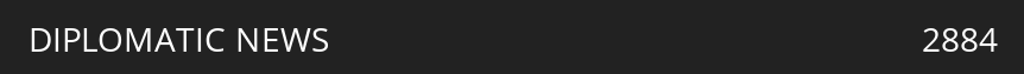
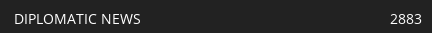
[922,17,998,62] 2884 -> [390,9,422,28] 2883

